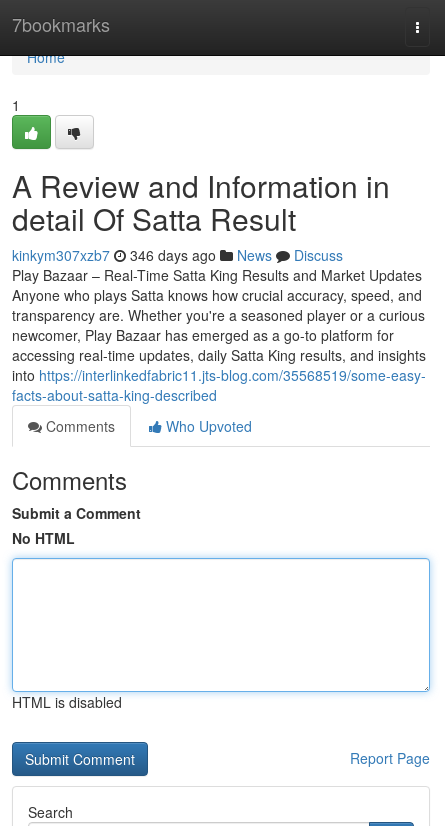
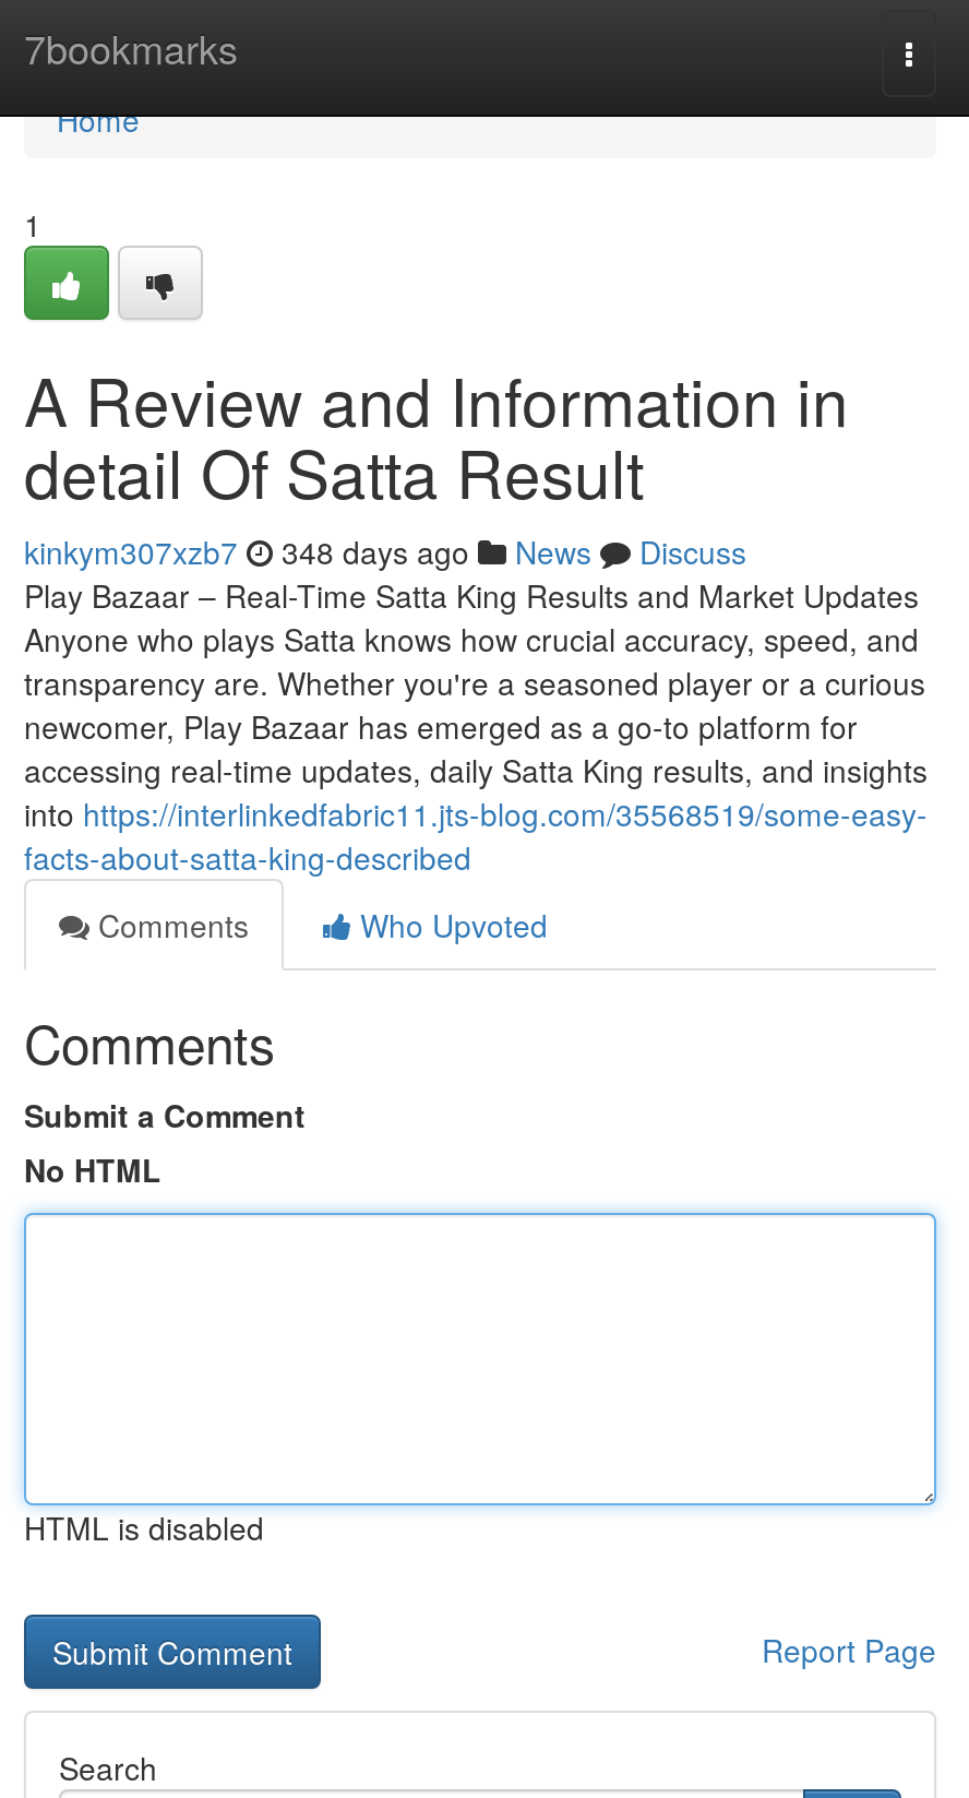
[12,245,343,265] kinkym307xzb7 346 days ago News Discuss -> [24,529,746,573] kinkym307xzb7 348 days ago News Discuss

